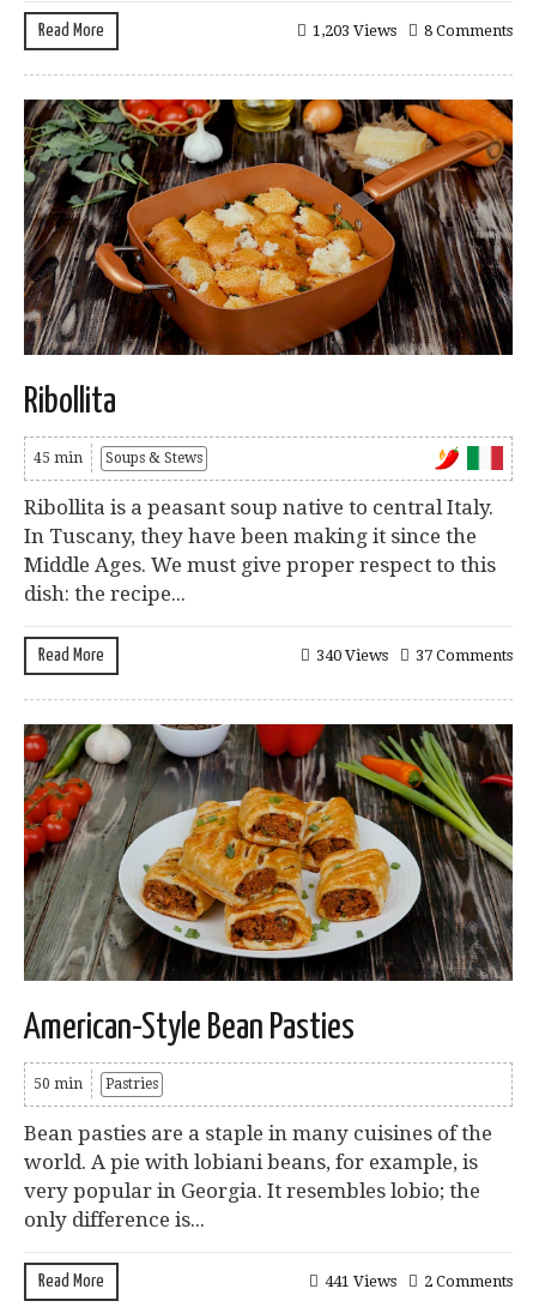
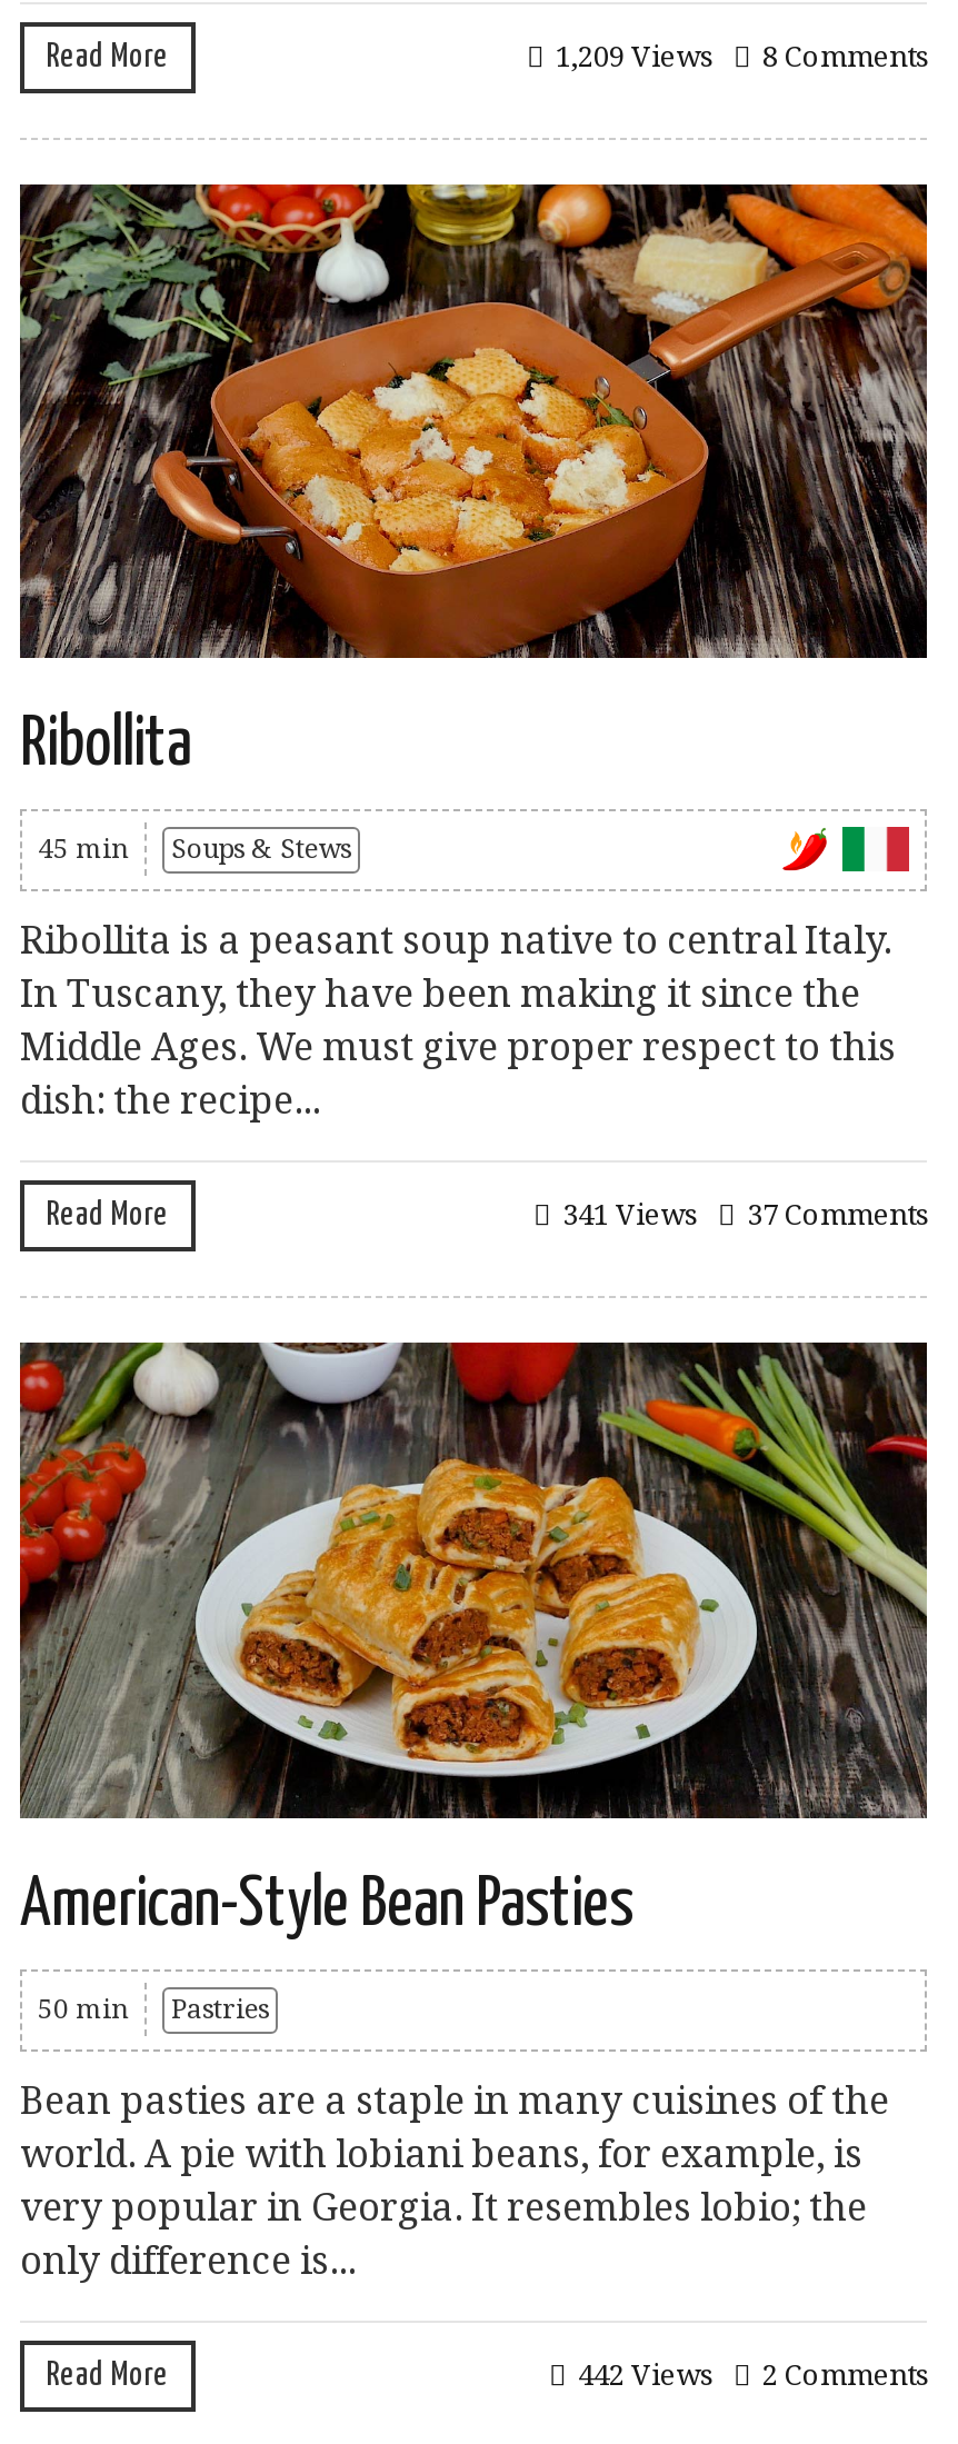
[313,21,513,39] 1,203 Views 8 Comments -> [556,39,927,72] 1,209 Views 8 Comments
[316,646,513,664] 340 Views 37 Comments -> [562,1198,927,1231] 341 Views 37 Comments
[325,1272,513,1290] 441 Views 2 Comments -> [578,2357,927,2391] 442 Views 2 Comments

